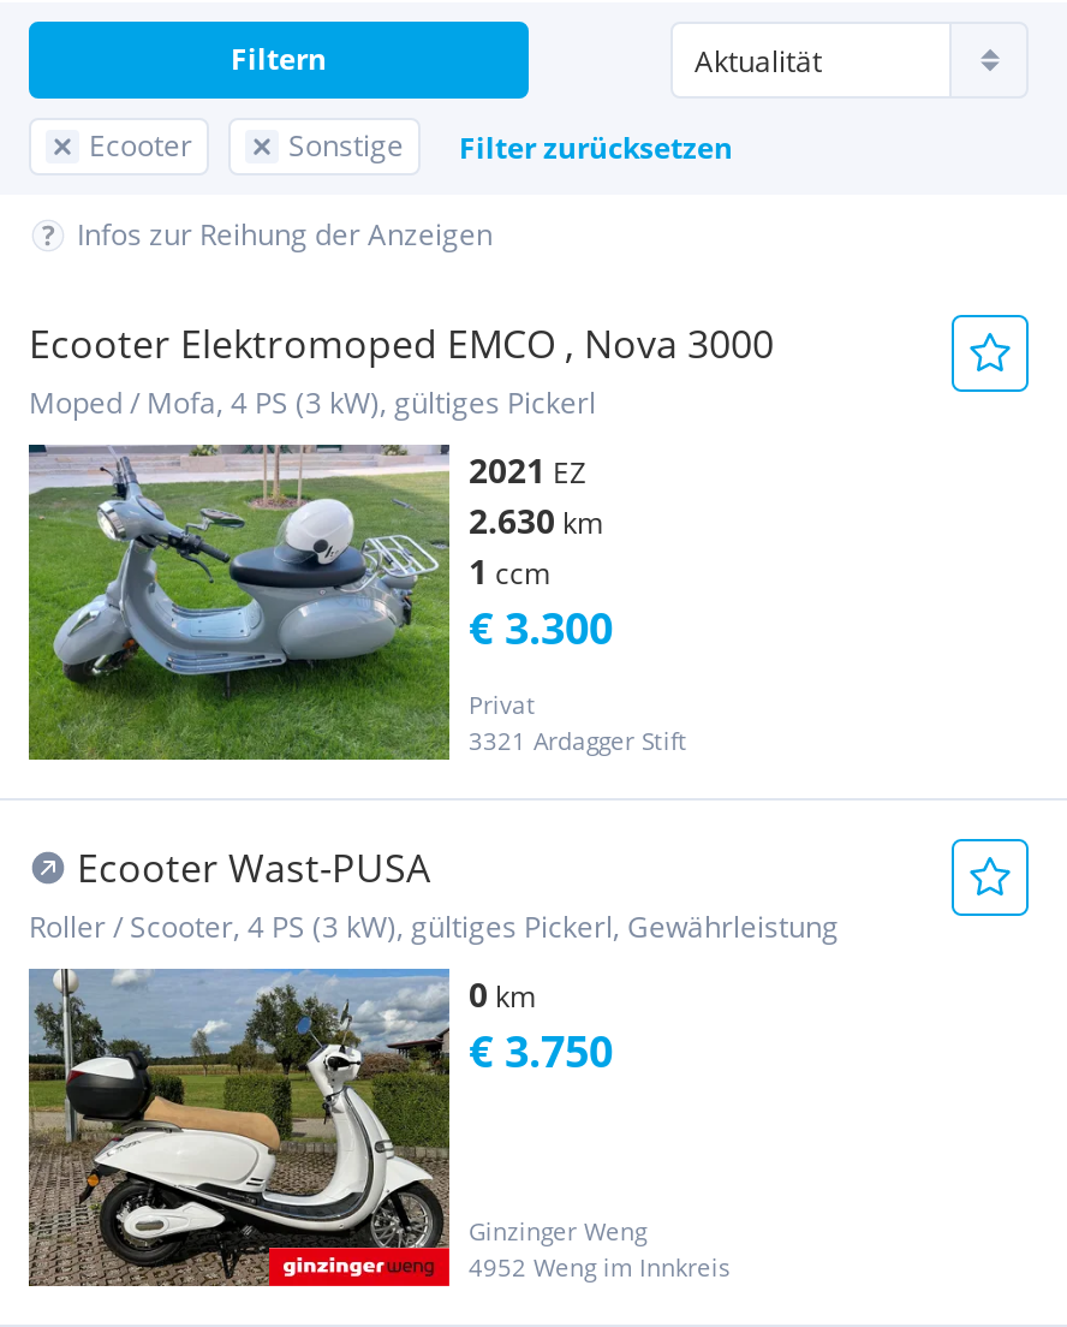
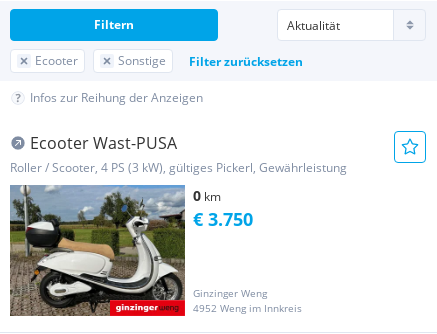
[26,317,774,762] [image] | Ecooter Elektromoped EMCO , Nova 3000 | Moped / Mofa, 4 PS (3 kW), gültiges Pickerl | 2021 EZ | 2.630 km | 1 ccm | Privat | 3321 Ardagger Stift -> none
[469,599,613,656] € 3.300 -> none

